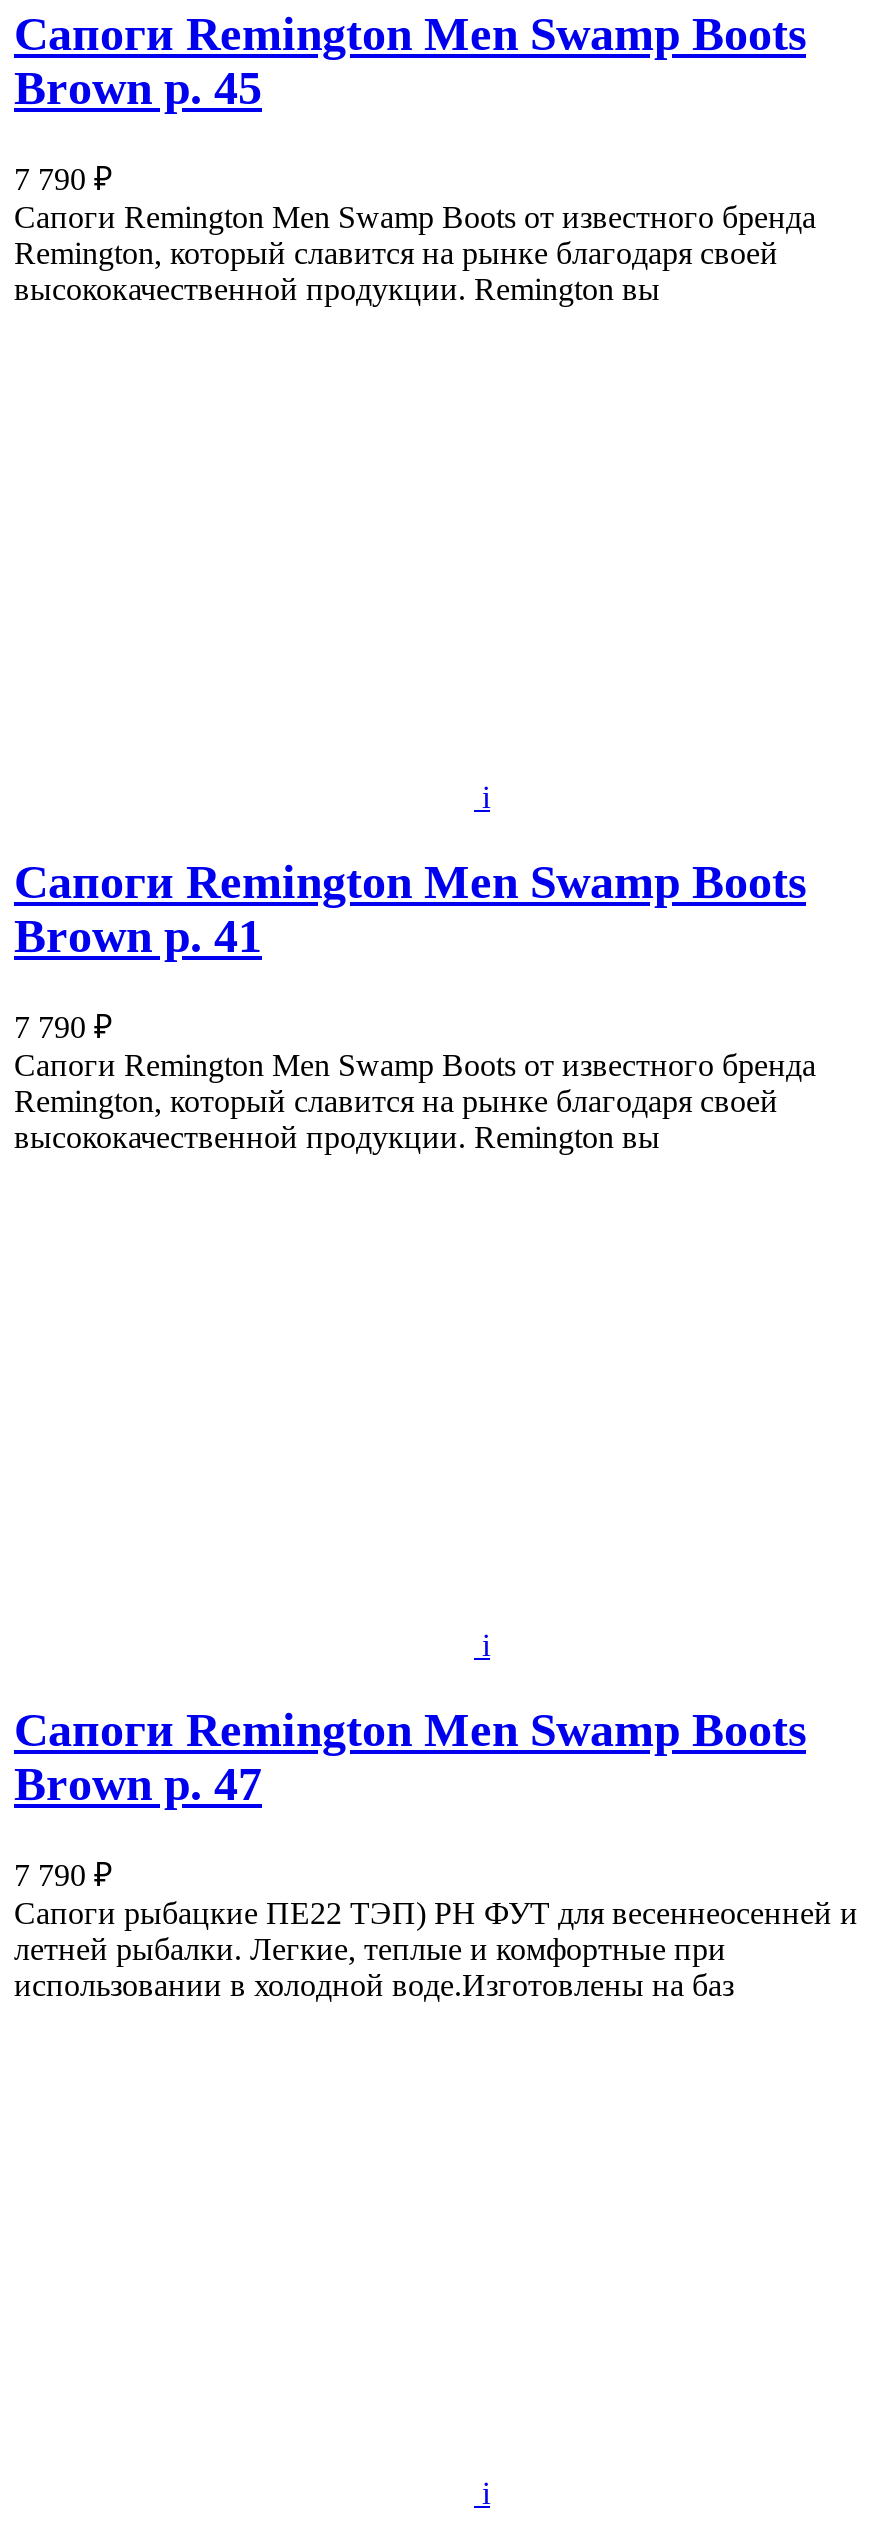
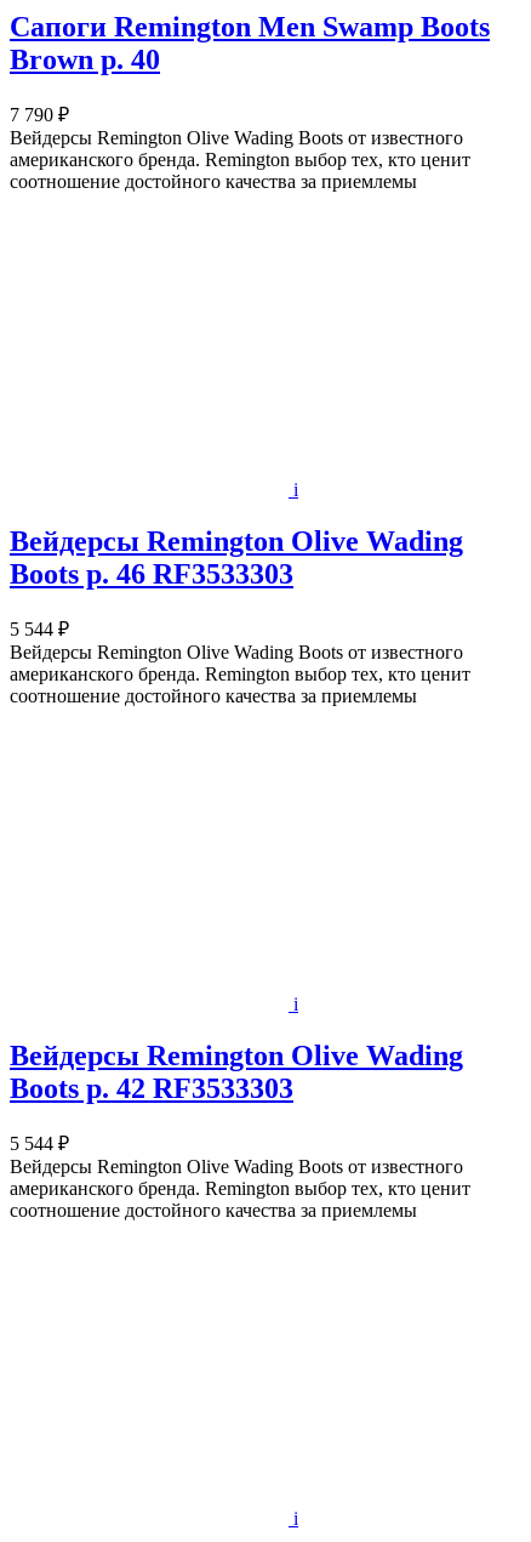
[14,63,262,115] Вrown р. 45 -> [10,44,160,76] Вrown р. 40
[14,200,816,306] Сапоги Remington Men Swamp Boots от известного бренда | Remington, который славится на рынке благодаря своей | высококачественной продукции. Remington вы -> [10,128,470,192] Вейдерсы Remington Olive Wading Boots от известного | американского бренда. Remington выбор тех, кто ценит | соотношение достойного качества за приемлемы
[14,856,806,962] Сапоги Remington Men Swamp Boots | Вrown р. 41 -> [10,526,463,590] Вейдерсы Remington Olive Wading | Boots р. 46 RF3533303
[14,1010,816,1154] 7 790 ₽ | Сапоги Remington Men Swamp Boots от известного бренда | Remington, который славится на рынке благодаря своей | высококачественной продукции. Remington вы -> [10,619,470,706] 5 544 ₽ | Вейдерсы Remington Olive Wading Boots от известного | американского бренда. Remington выбор тех, кто ценит | соотношение достойного качества за приемлемы
[14,1704,806,1810] Сапоги Remington Men Swamp Boots | Вrown р. 47 -> [10,1040,463,1104] Вейдерсы Remington Olive Wading | Boots р. 42 RF3533303
[14,1858,858,2002] 7 790 ₽ | Сапоги рыбацкие ПЕ22 ТЭП) РН ФУТ для весеннеосенней и | летней рыбалки. Легкие, теплые и комфортные при | использовании в холодной воде.Изготовлены на баз -> [10,1133,470,1220] 5 544 ₽ | Вейдерсы Remington Olive Wading Boots от известного | американского бренда. Remington выбор тех, кто ценит | соотношение достойного качества за приемлемы

